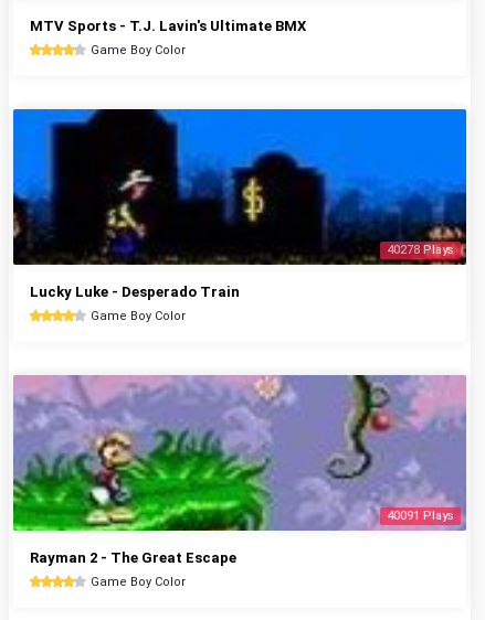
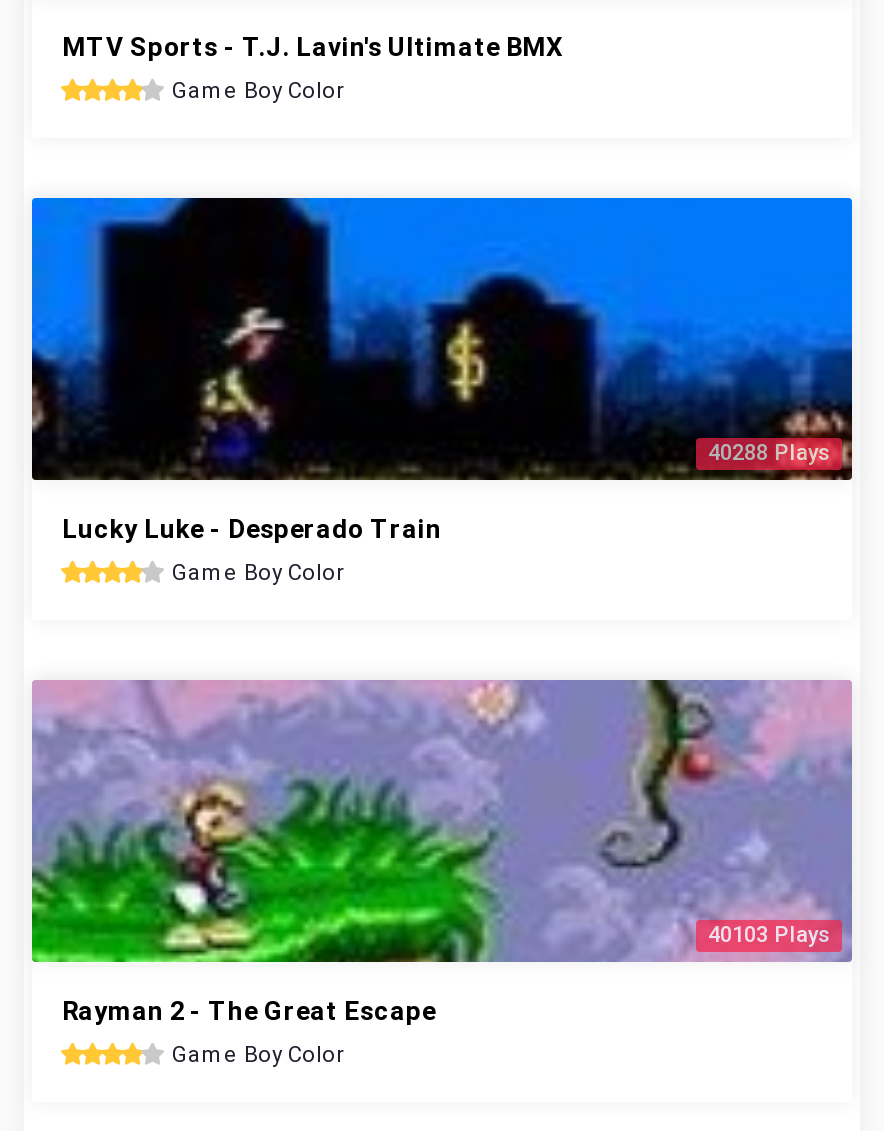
[387,243,454,257] 40278 Plays -> [708,440,830,466] 40288 Plays
[387,509,454,523] 40091 Plays -> [708,922,830,948] 40103 Plays

